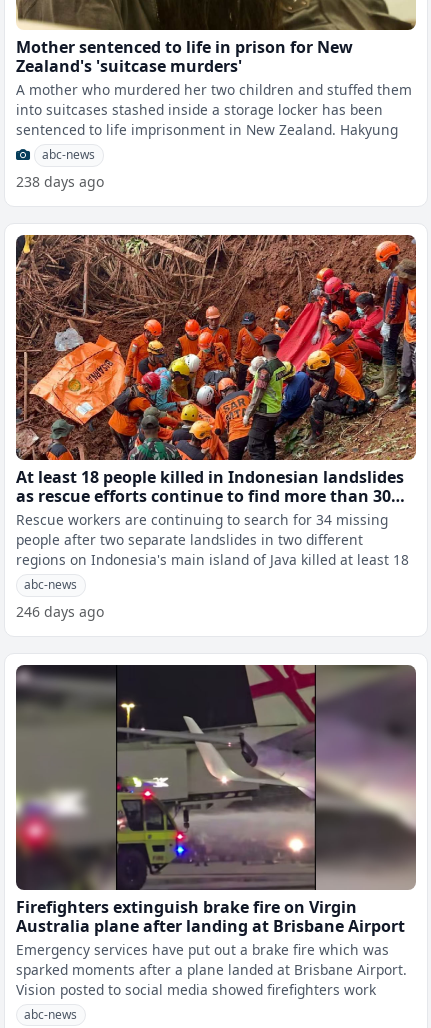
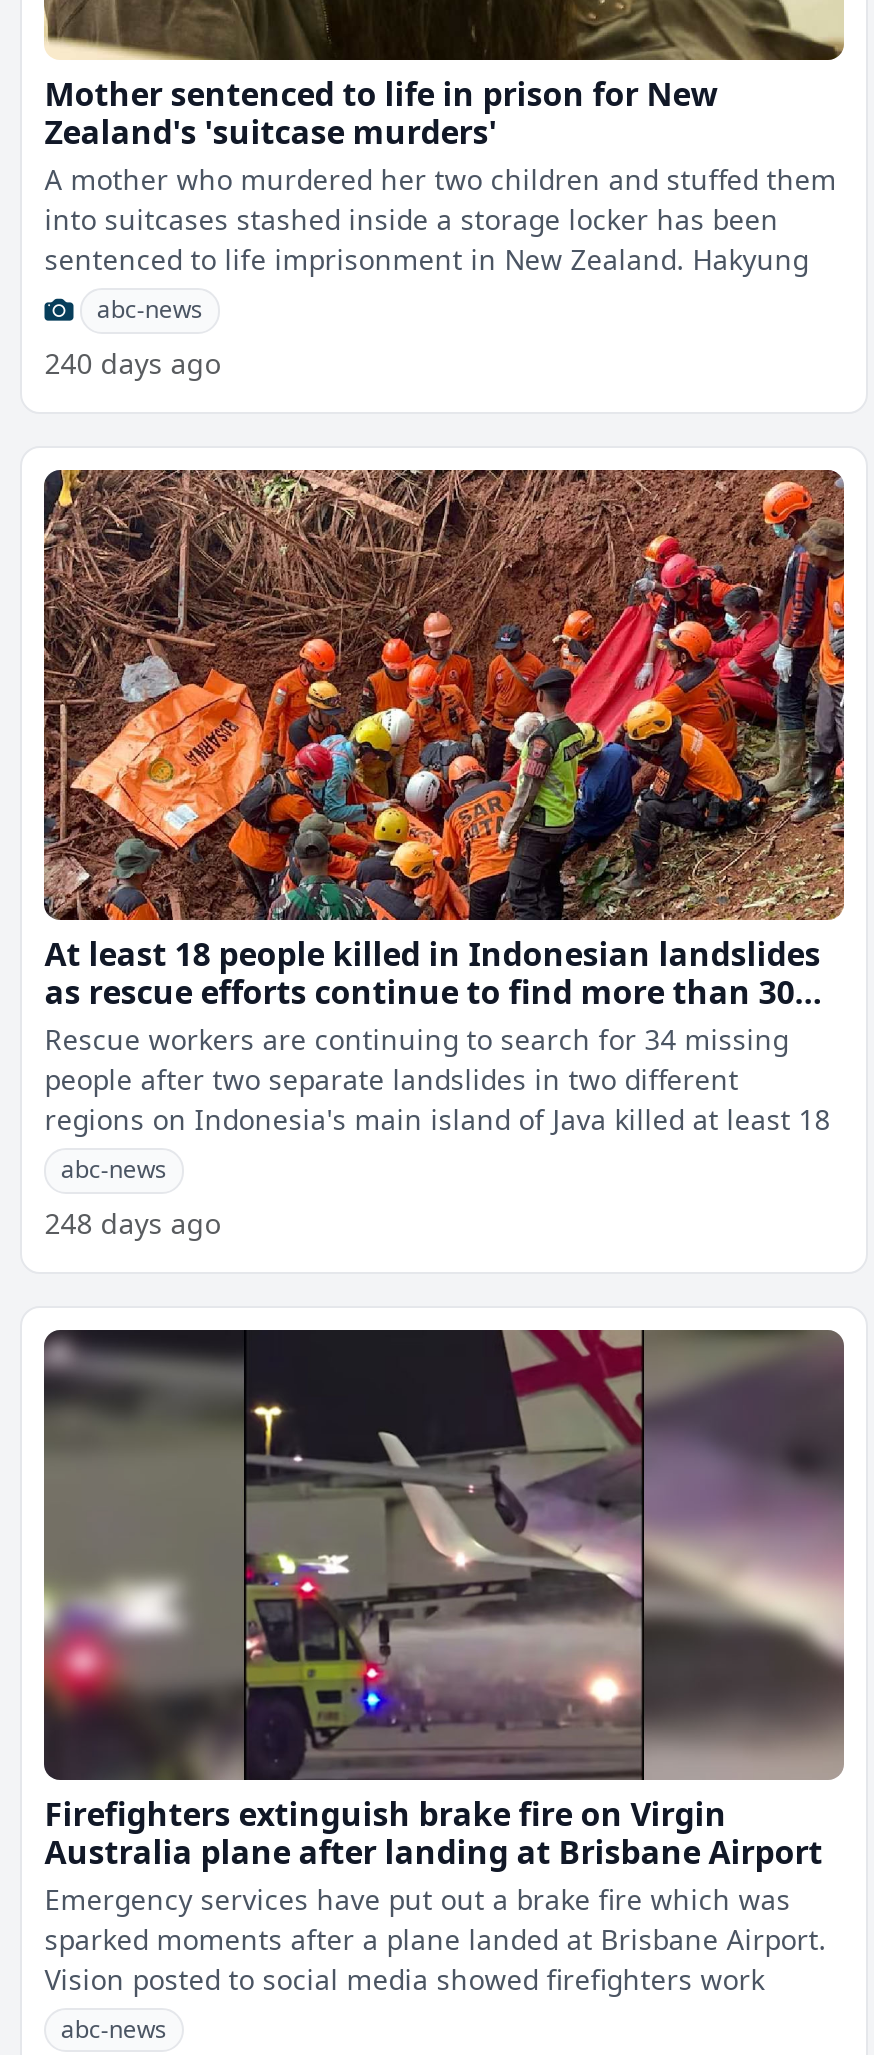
[16,172,104,191] 238 days ago -> [44,343,220,381] 240 days ago
[16,601,104,620] 246 days ago -> [44,1203,220,1241] 248 days ago

